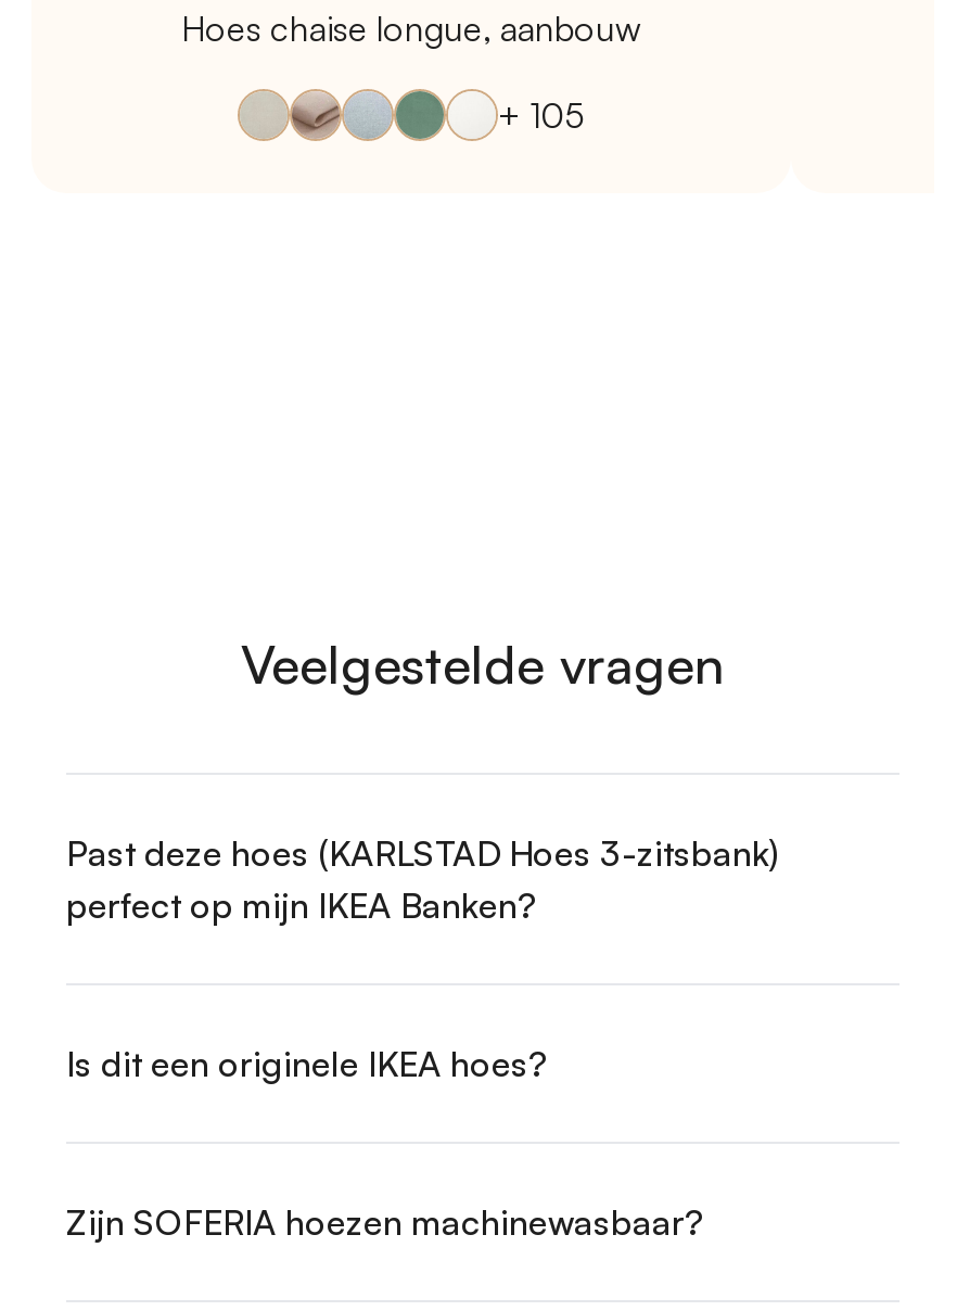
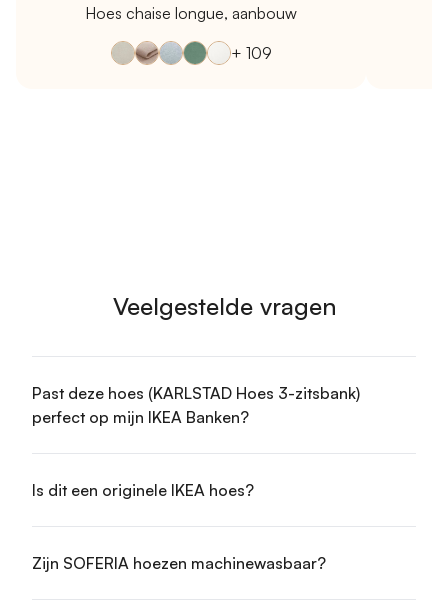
[497,94,586,137] + 105 -> [230,43,271,63] + 109

